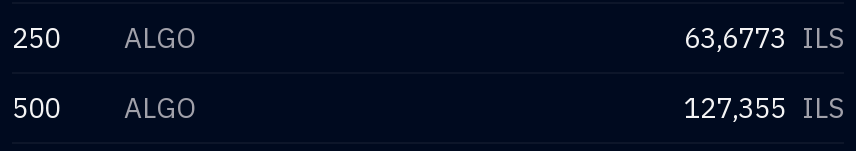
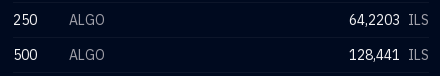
[684,20,844,56] 63,6773 ILS -> [349,11,429,29] 64,2203 ILS
[684,90,844,126] 127,355 ILS -> [349,46,429,64] 128,441 ILS

